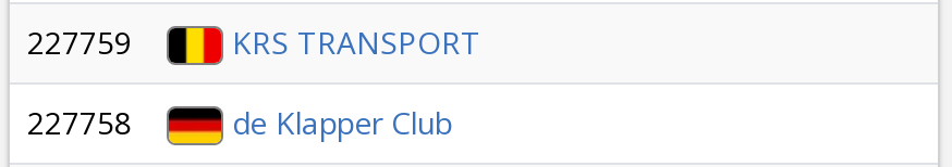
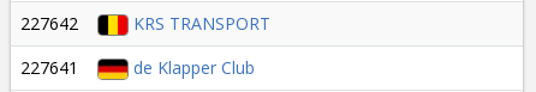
[27,22,132,63] 227759 -> [20,12,78,35] 227642
[27,102,132,143] 227758 -> [20,56,78,79] 227641

